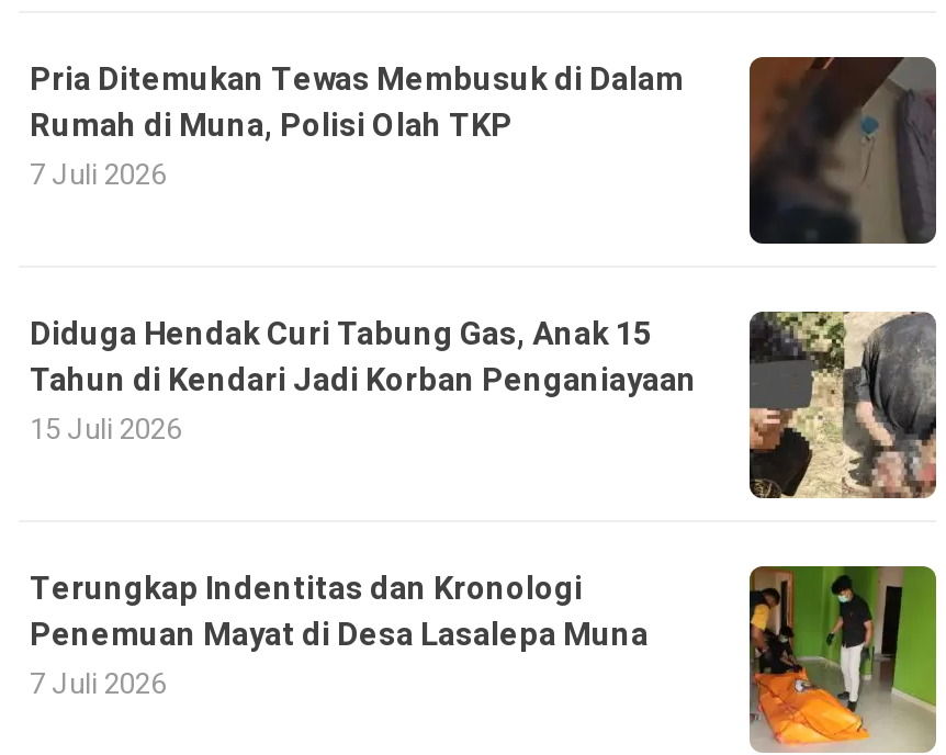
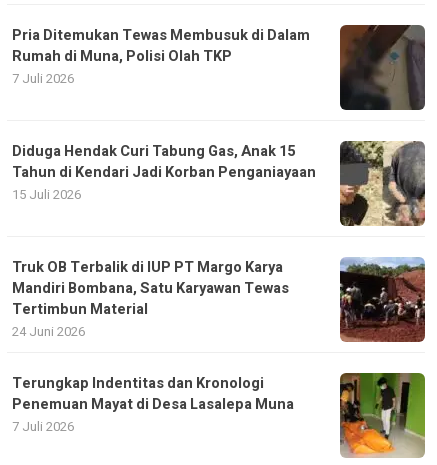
none -> [12,257,289,341] Truk OB Terbalik di IUP PT Margo Karya | Mandiri Bombana, Satu Karyawan Tewas | Tertimbun Material | 24 Juni 2026
none -> [340,257,425,342] [image]

